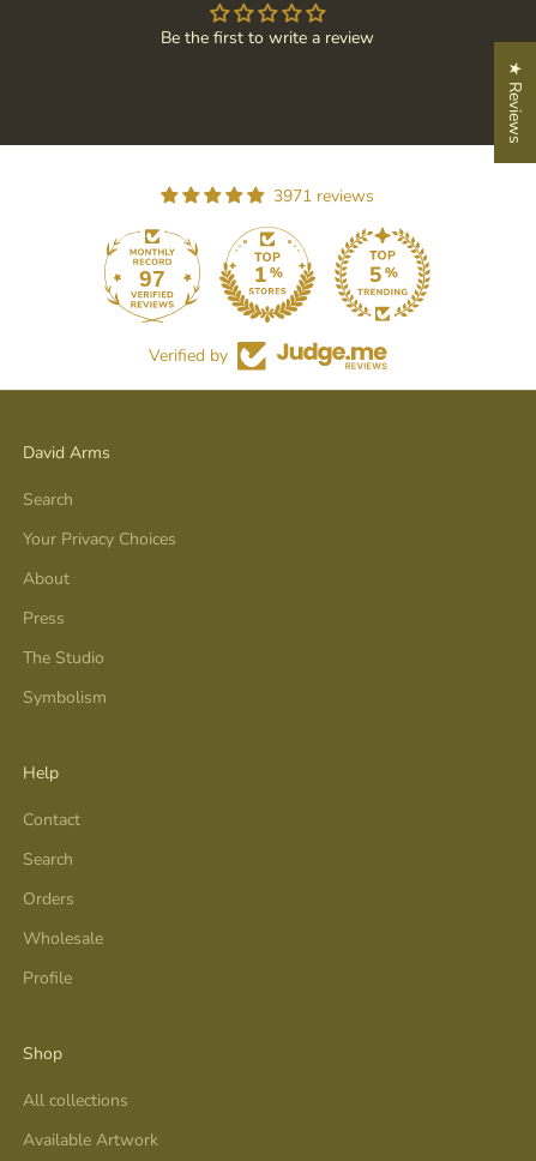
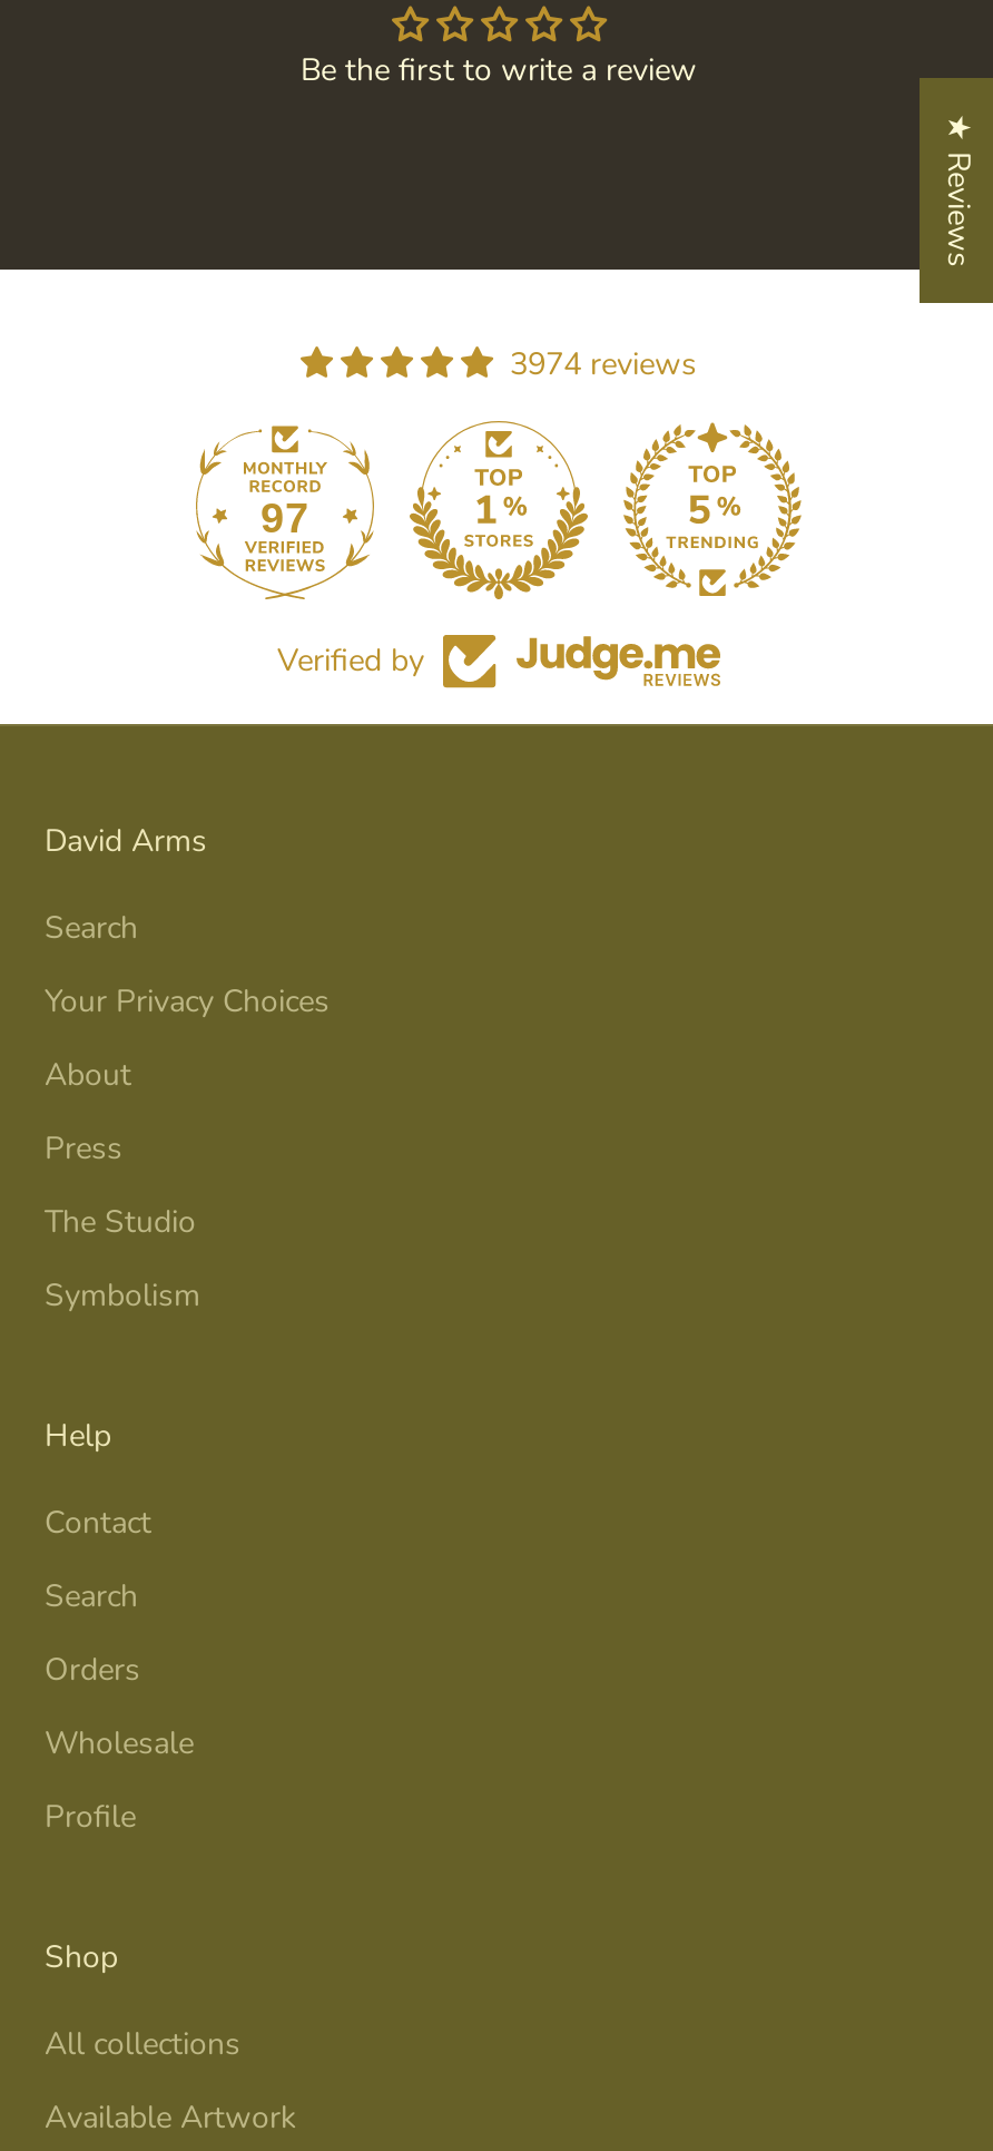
[273,184,374,207] 3971 reviews -> [510,343,697,385] 3974 reviews

